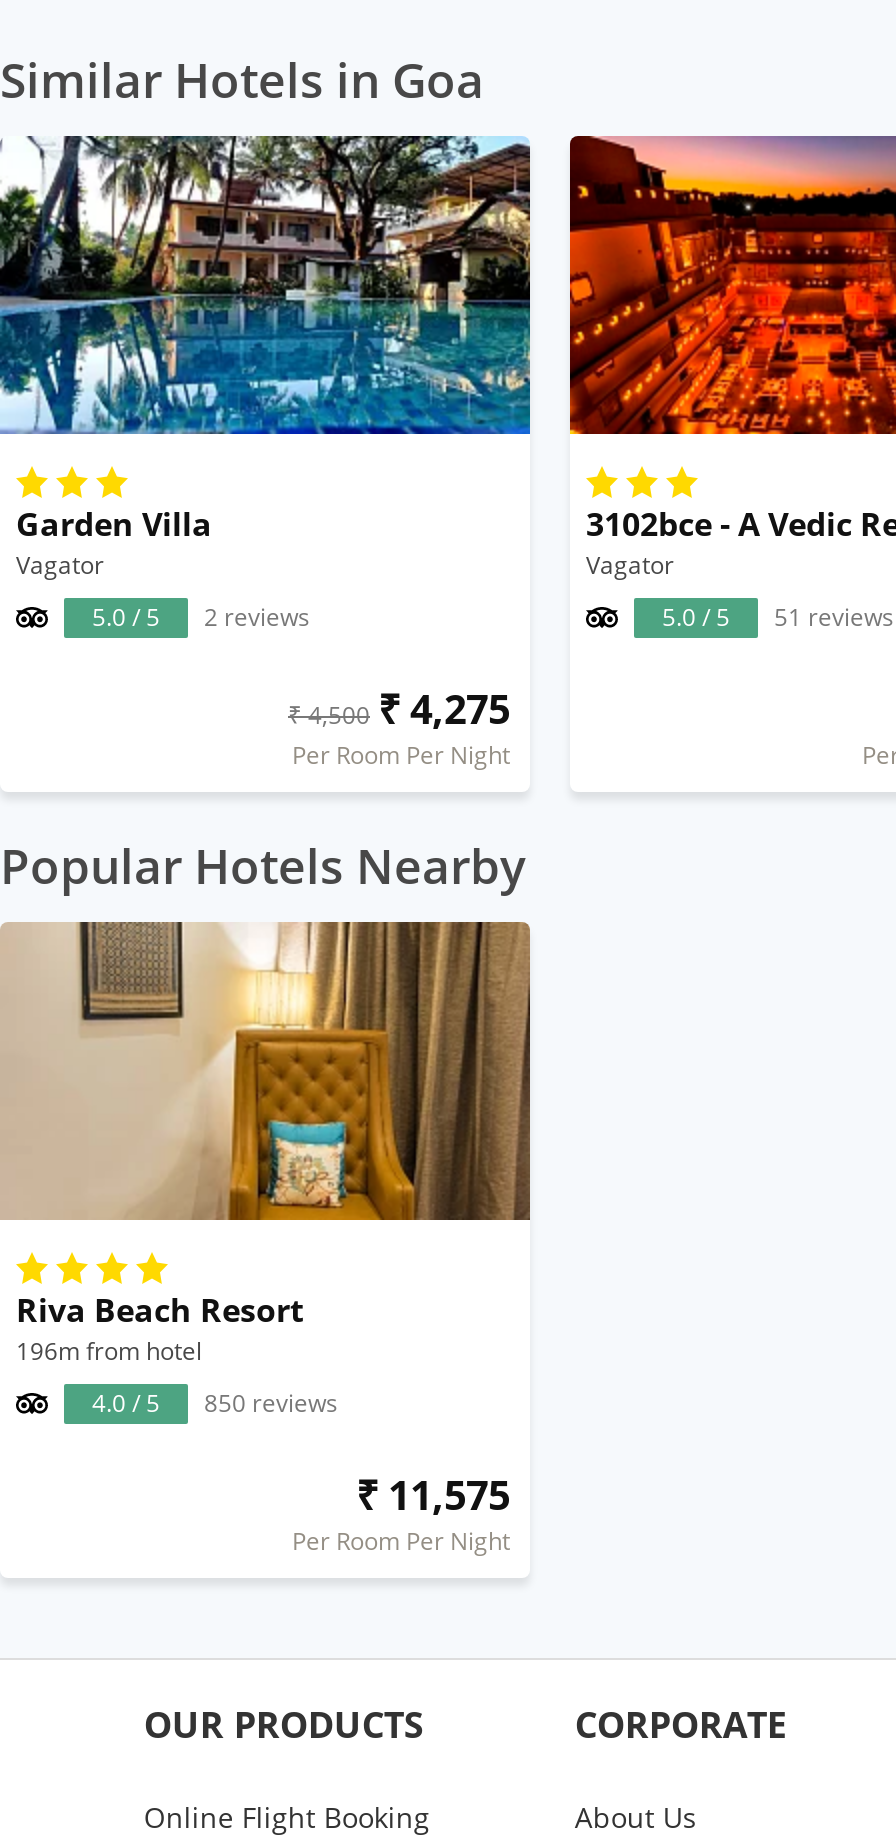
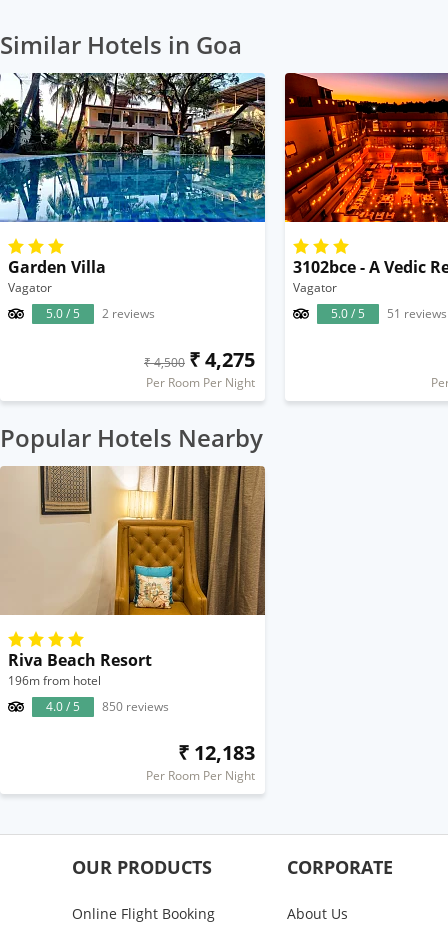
[356,1468,510,1522] ₹ 11,575 -> [178,739,255,766] ₹ 12,183

